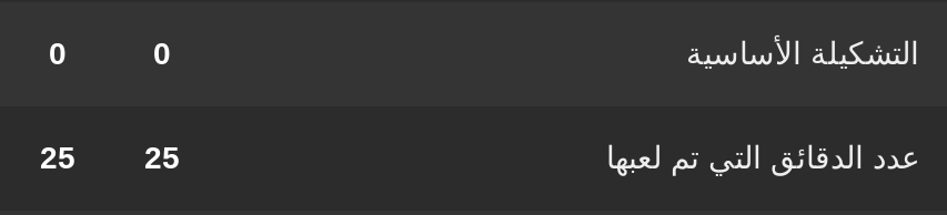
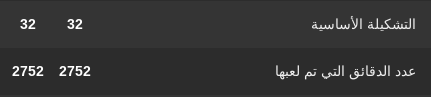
[49,35,67,71] 0 -> [20,16,36,32] 32
[153,35,171,71] 0 -> [67,16,83,32] 32
[40,139,75,175] 25 -> [12,63,44,79] 2752
[144,139,180,175] 25 -> [59,63,91,79] 2752

